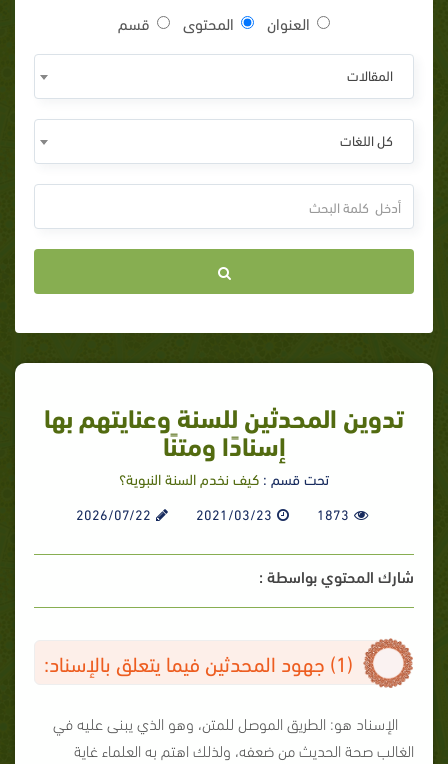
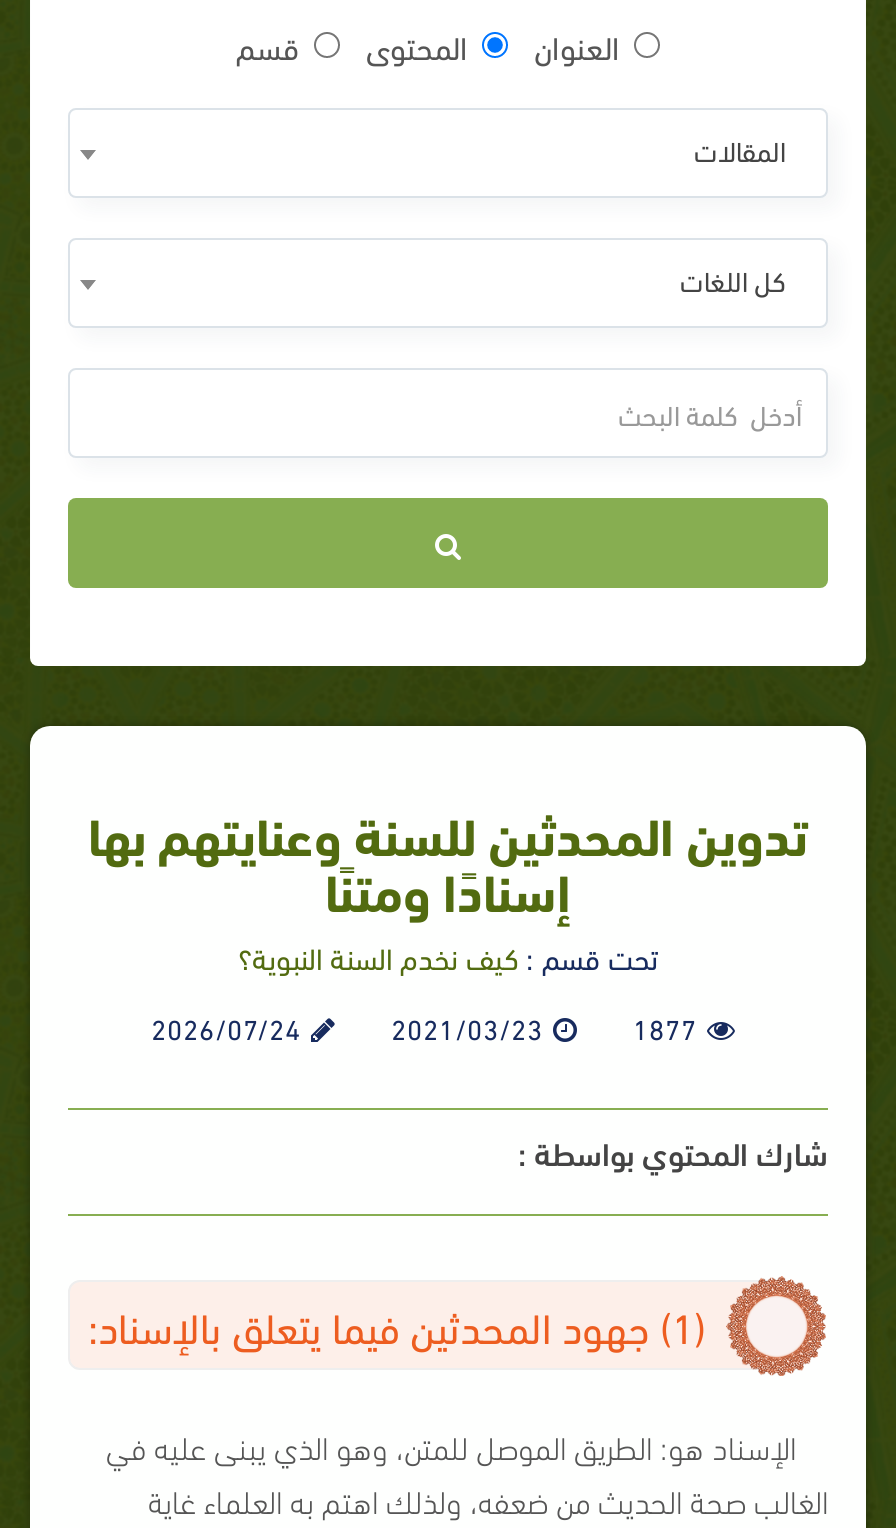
[75,503,150,524] 2026/07/22 -> [151,1006,301,1048] 2026/07/24
[316,503,348,524] 1873 -> [633,1006,697,1048] 1877

